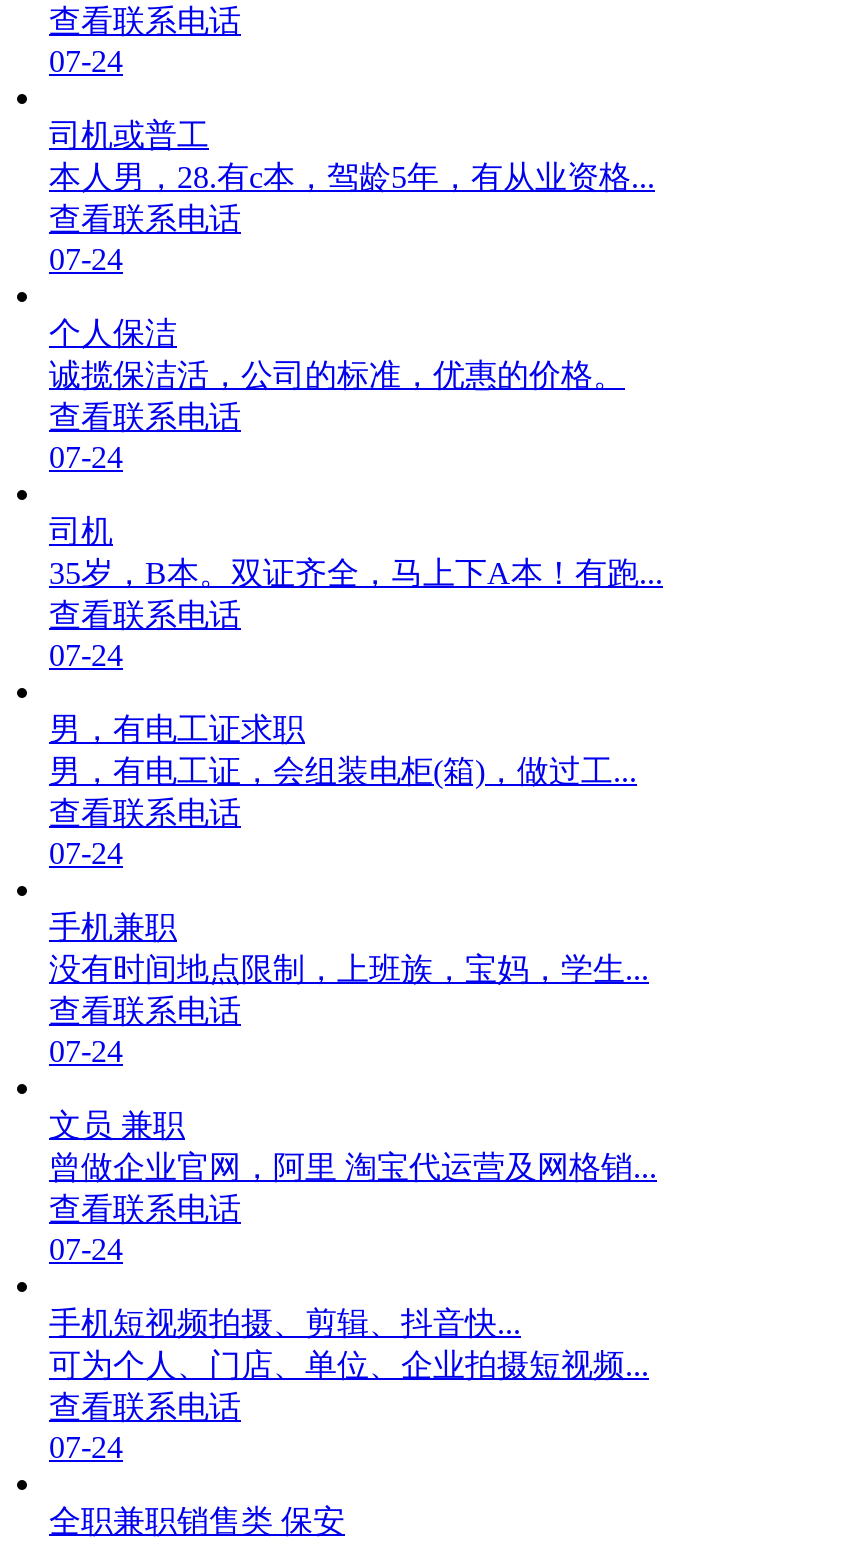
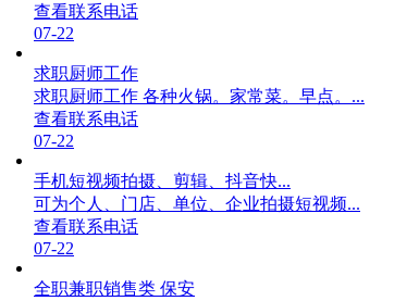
[49,44,123,78] 07-24 -> [34,24,74,42] 07-22
[49,118,655,194] 司机或普工 | 本人男，28.有c本，驾龄5年，有从业资格... -> [34,64,365,106] 求职厨师工作 | 求职厨师工作 各种火锅。家常菜。早点。...
[49,242,663,1266] 07-24 | 个人保洁 | 诚揽保洁活，公司的标准，优惠的价格。 | 查看联系电话 | 07-24 | 司机 | 35岁，B本。双证齐全，马上下A本！有跑... | 查看联系电话 | 07-24 | 男，有电工证求职 | 男，有电工证，会组装电柜(箱)，做过工... | 查看联系电话 | 07-24 | 手机兼职 | 没有时间地点限制，上班族，宝妈，学生... | 查看联系电话 | 07-24 | 文员 兼职 | 曾做企业官网，阿里 淘宝代运营及网格销... | 查看联系电话 | 07-24 -> [34,132,74,150] 07-22
[49,1430,123,1464] 07-24 -> [34,239,74,258] 07-22

